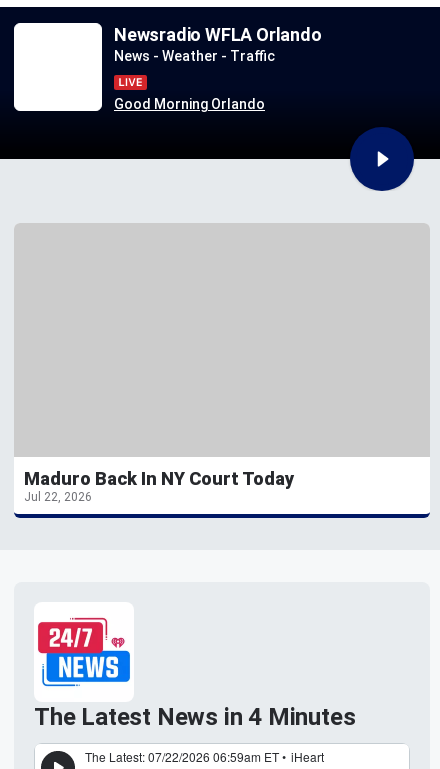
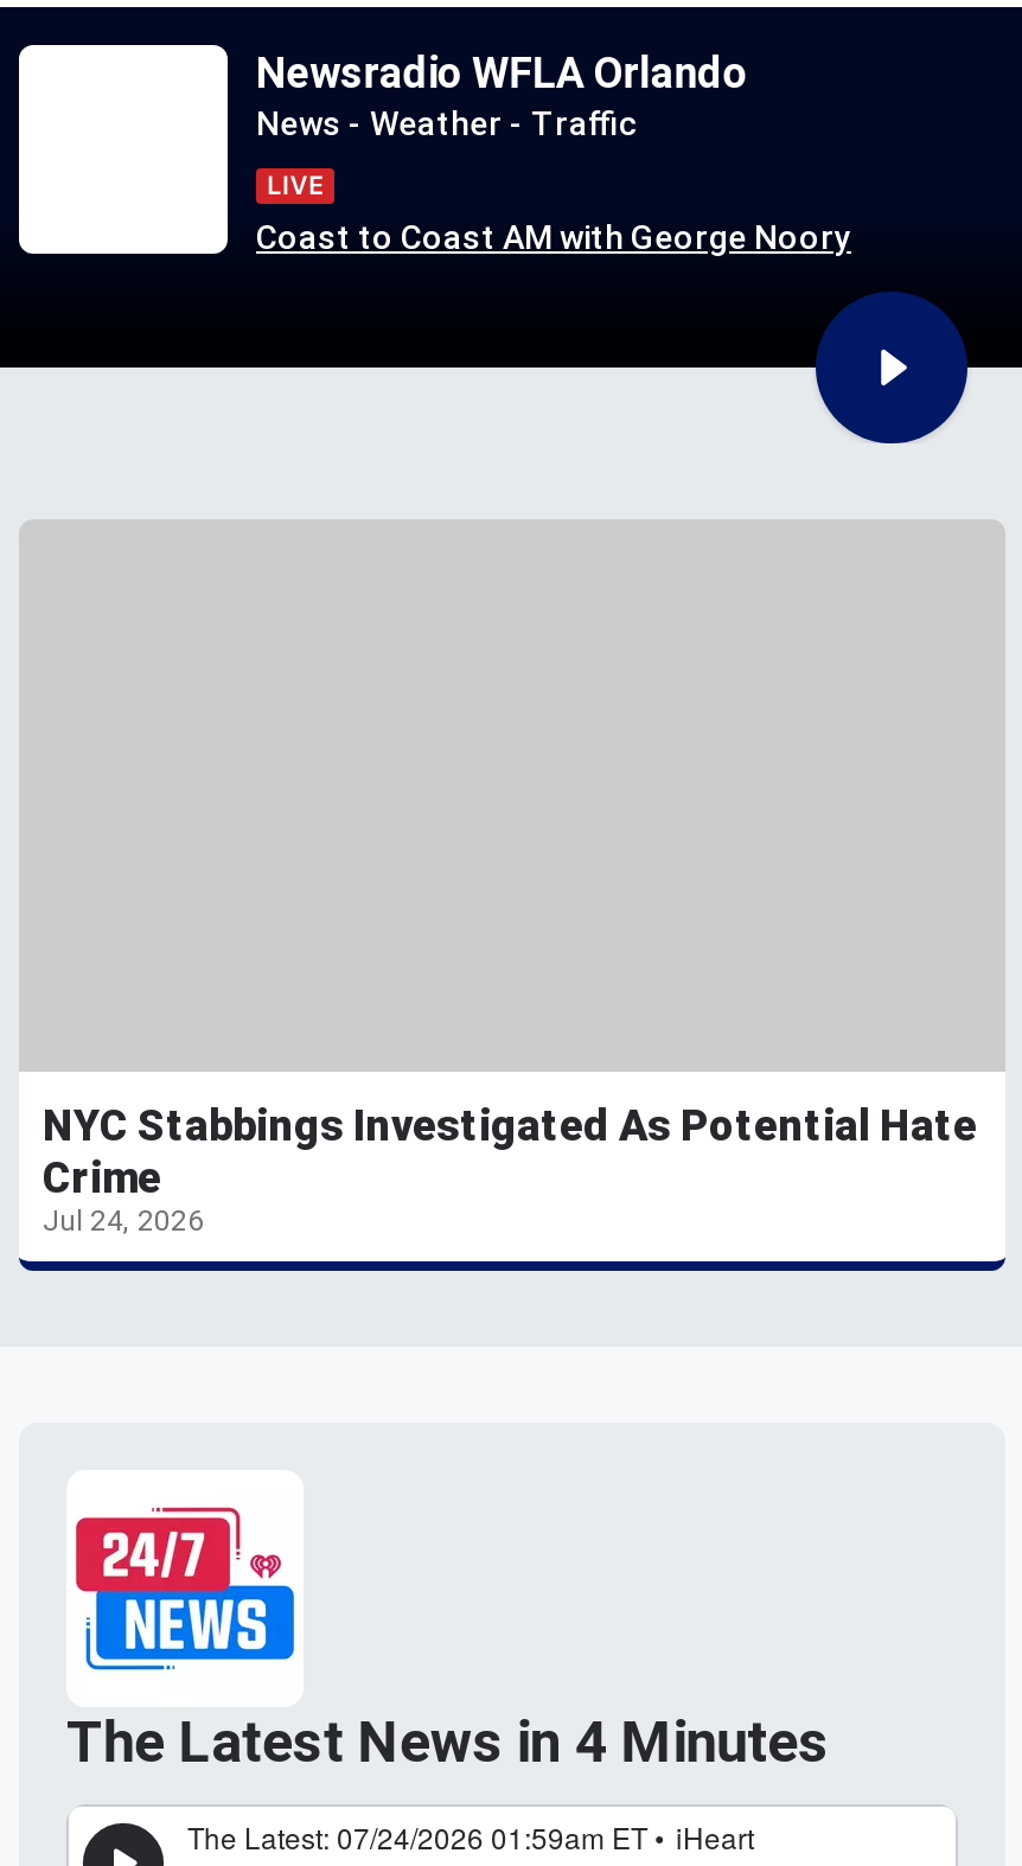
[114,96,265,112] Good Morning Orlando -> [256,218,851,256] Coast to Coast AM with George Noory
[24,468,294,504] Maduro Back In NY Court Today | Jul 22, 2026 -> [43,1100,977,1238] NYC Stabbings Investigated As Potential Hate | Crime | Jul 24, 2026

